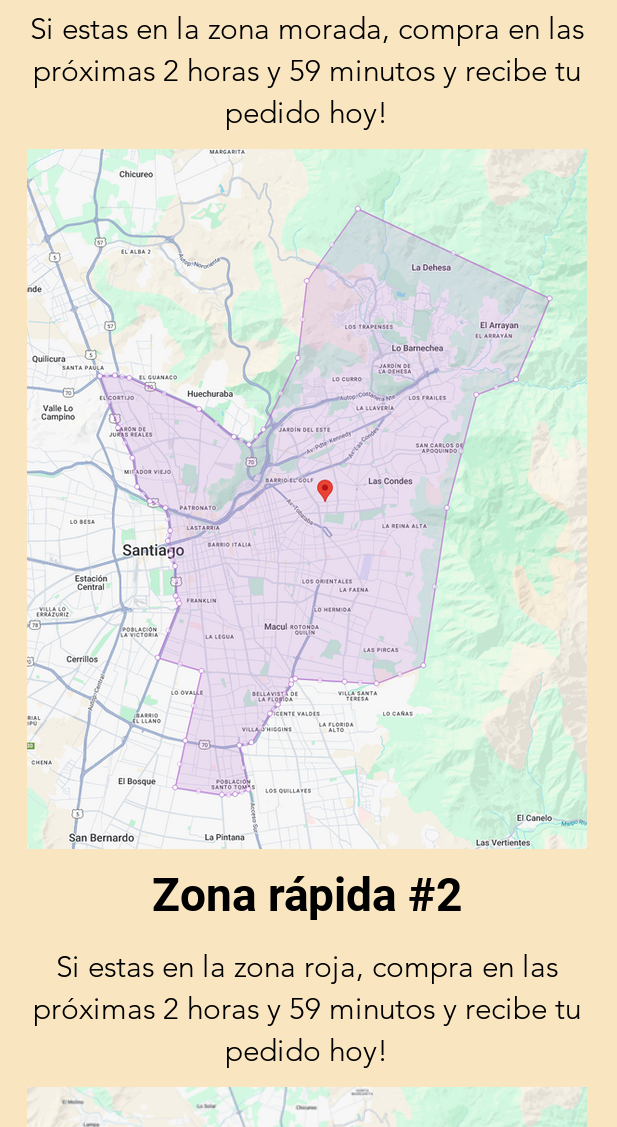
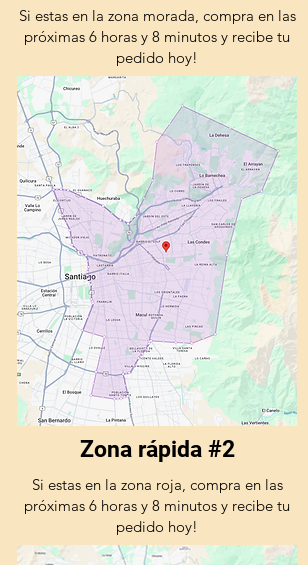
[33,51,581,89] próximas 2 horas y 59 minutos y recibe tu -> [24,27,290,46] próximas 6 horas y 8 minutos y recibe tu
[33,989,581,1027] próximas 2 horas y 59 minutos y recibe tu -> [24,496,290,515] próximas 6 horas y 8 minutos y recibe tu

